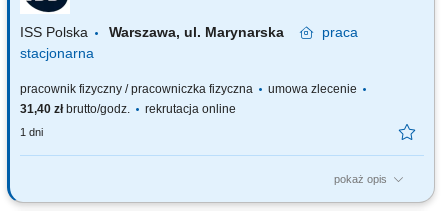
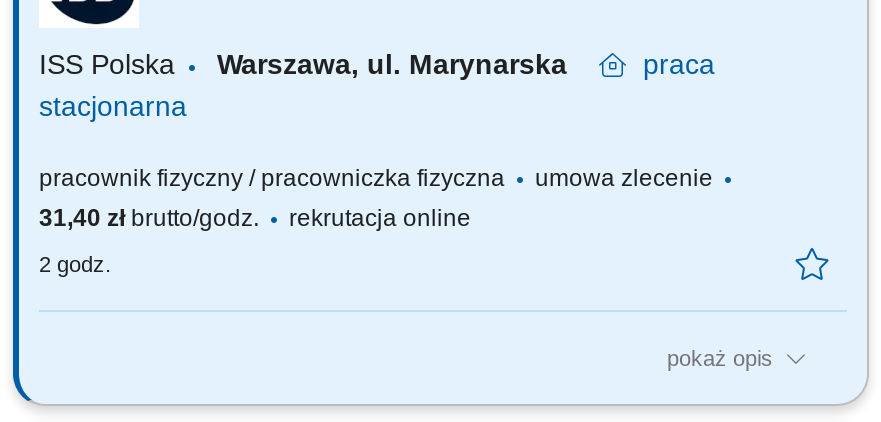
[20,126,43,138] 1 dni -> [39,252,111,276] 2 godz.

